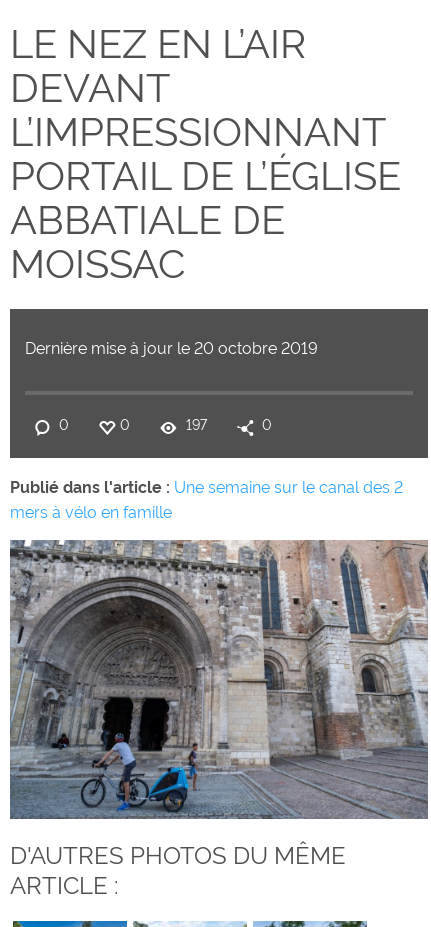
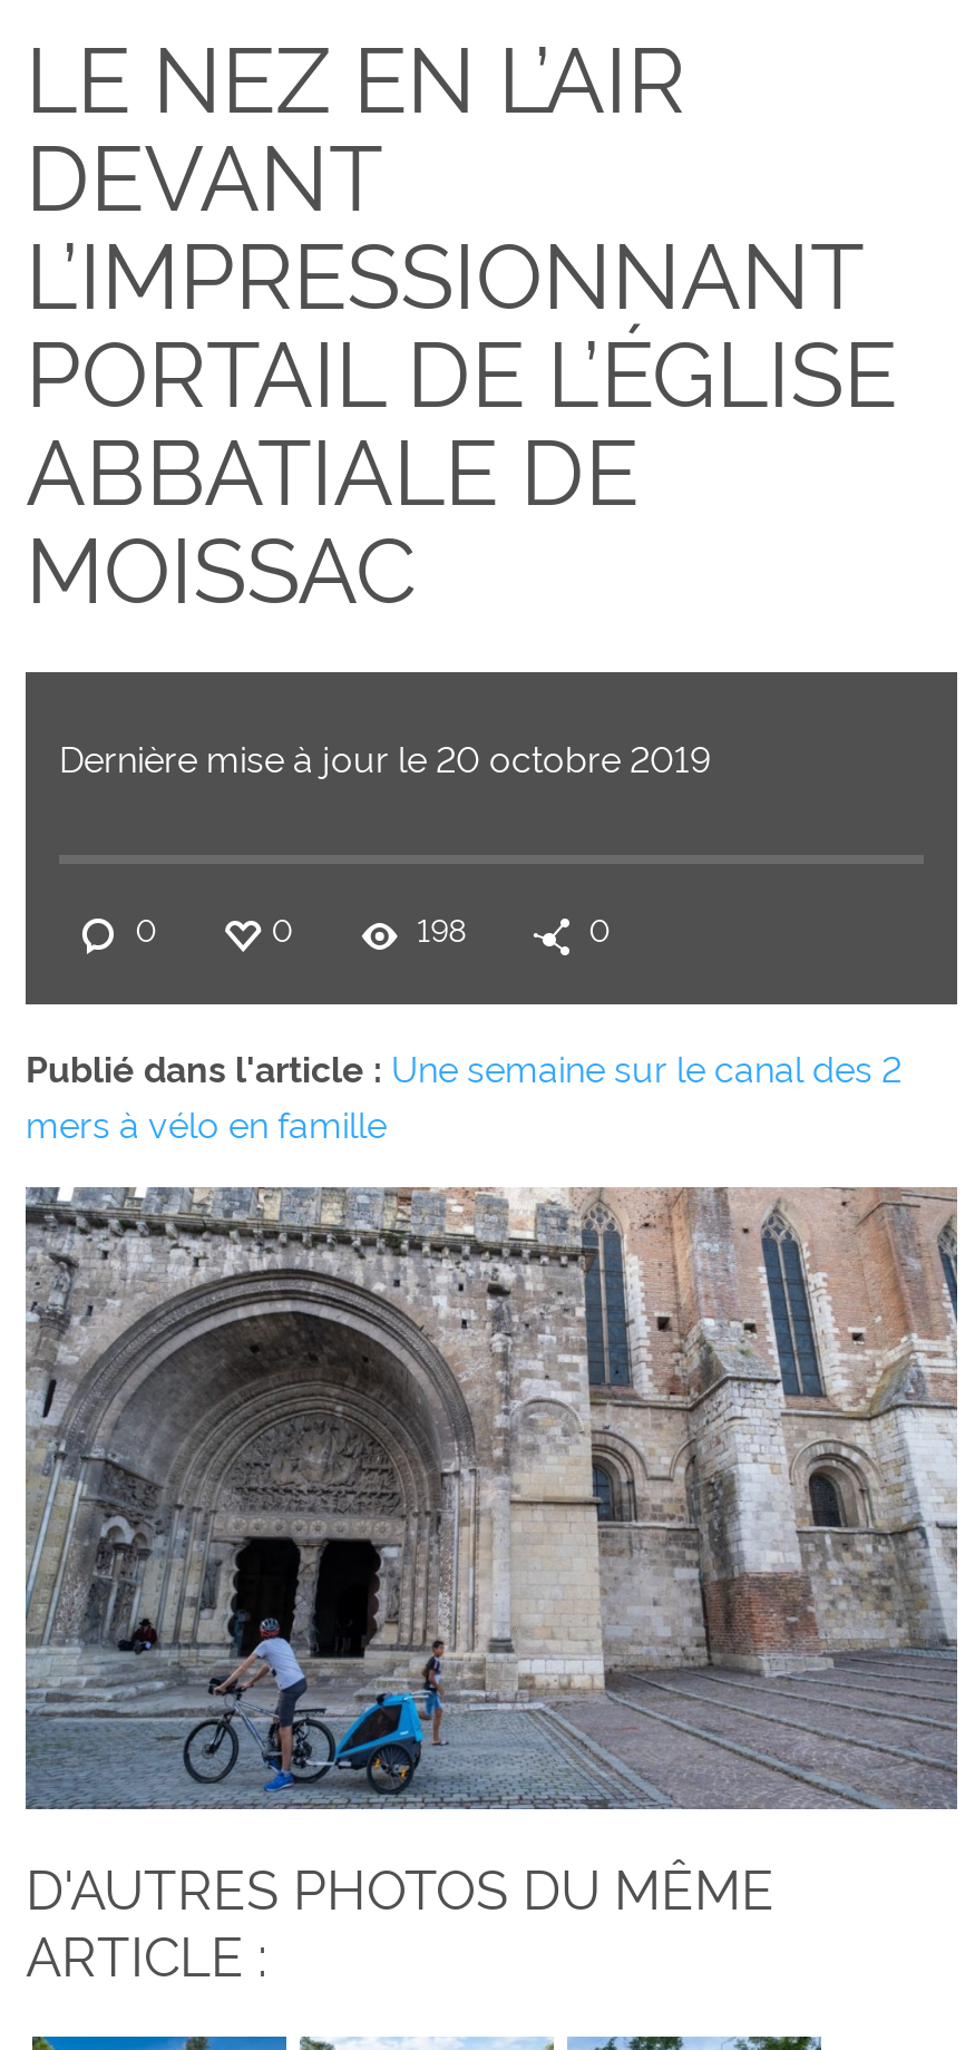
[186,414,207,433] 197 -> [417,906,466,948] 198

